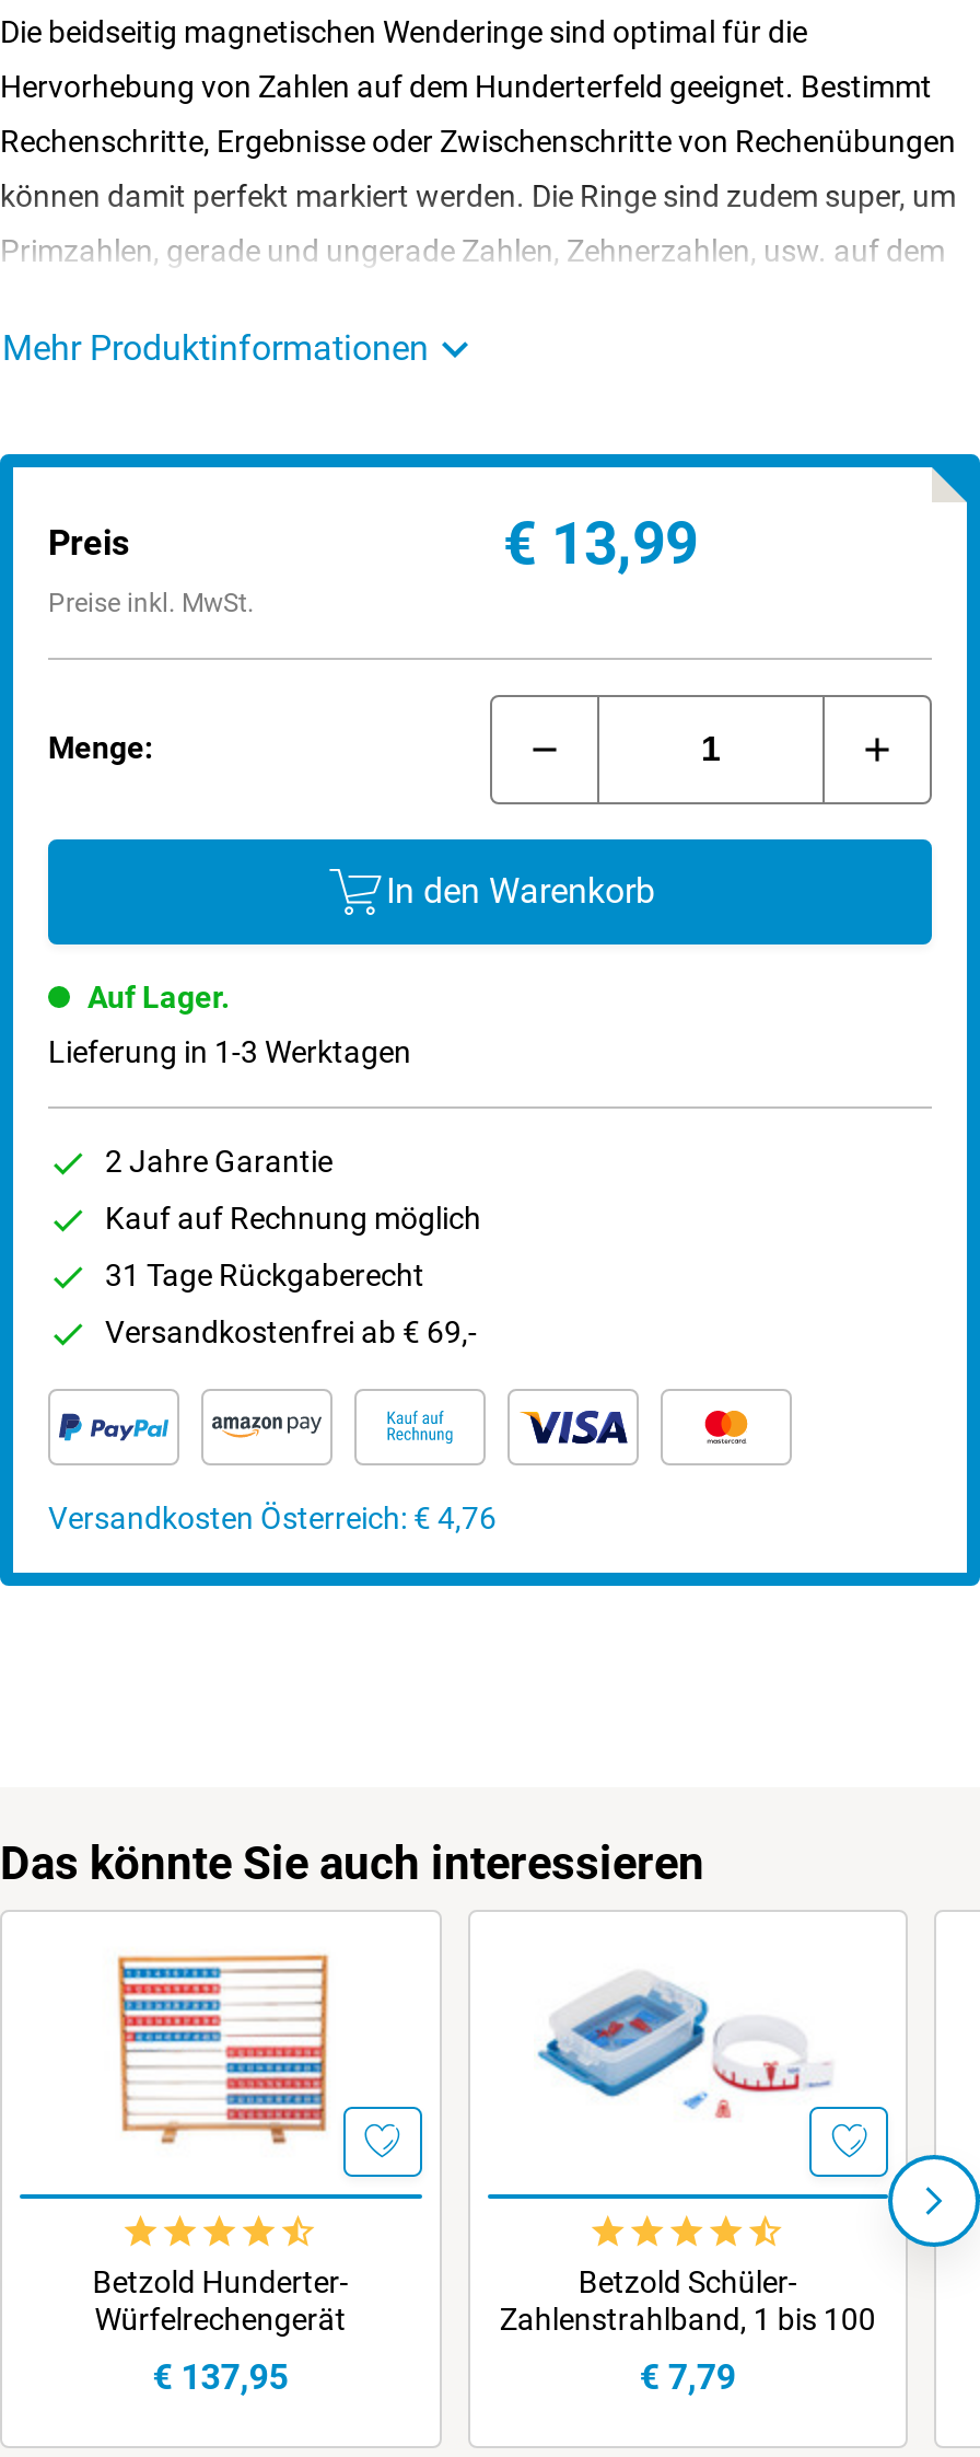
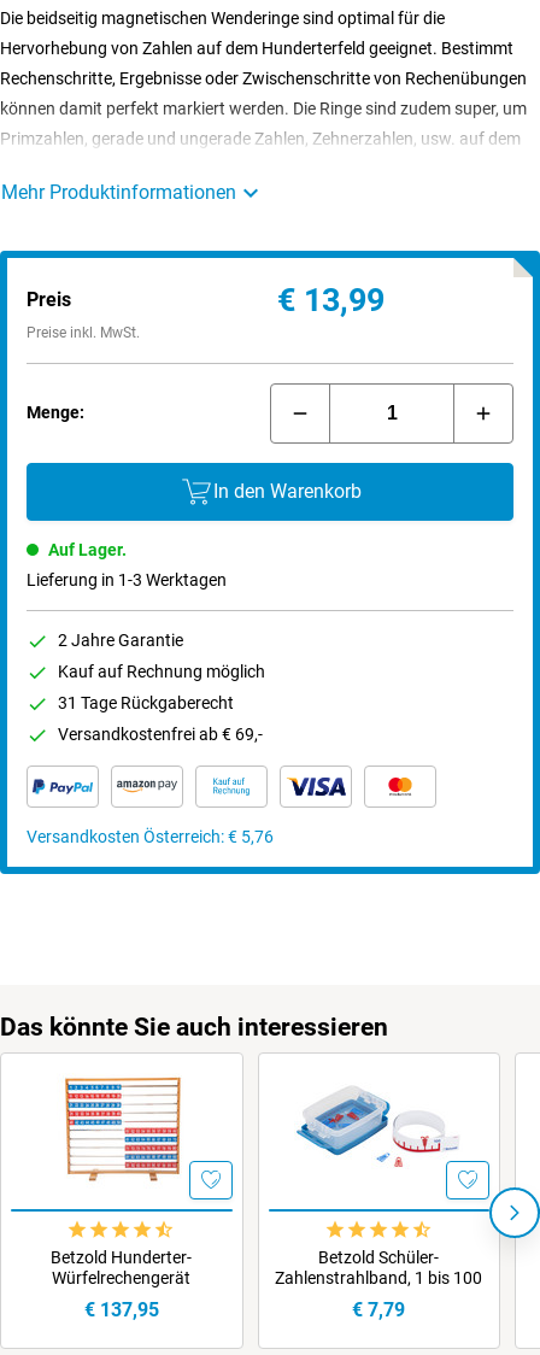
[48,1500,497,1535] Versandkosten Österreich: € 4,76 -> [27,827,274,846] Versandkosten Österreich: € 5,76

